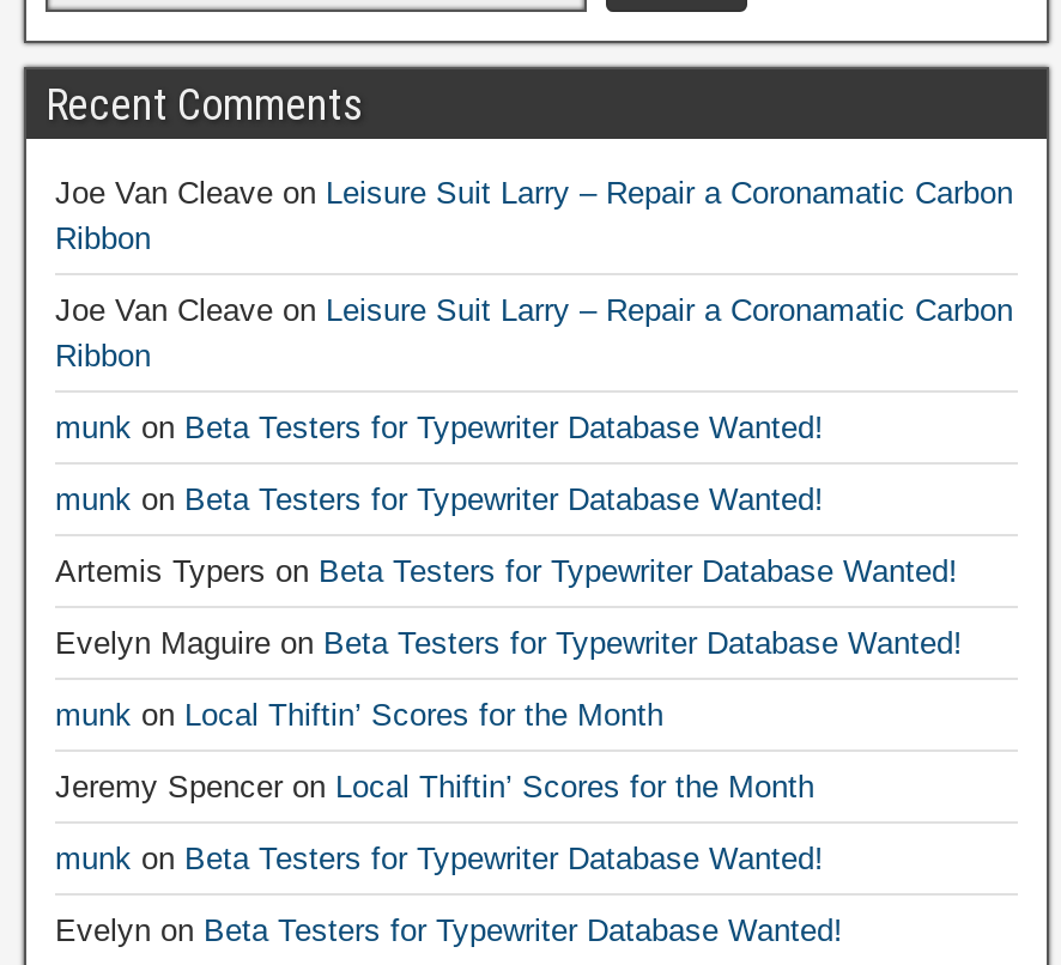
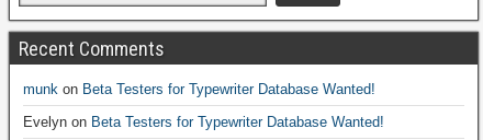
[55,175,1013,805] Joe Van Cleave on Leisure Suit Larry – Repair a Coronamatic Carbon | Ribbon | Joe Van Cleave on Leisure Suit Larry – Repair a Coronamatic Carbon | Ribbon | munk on Beta Testers for Typewriter Database Wanted! | munk on Beta Testers for Typewriter Database Wanted! | Artemis Typers on Beta Testers for Typewriter Database Wanted! | Evelyn Maguire on Beta Testers for Typewriter Database Wanted! | munk on Local Thiftin’ Scores for the Month | Jeremy Spencer on Local Thiftin’ Scores for the Month -> none

